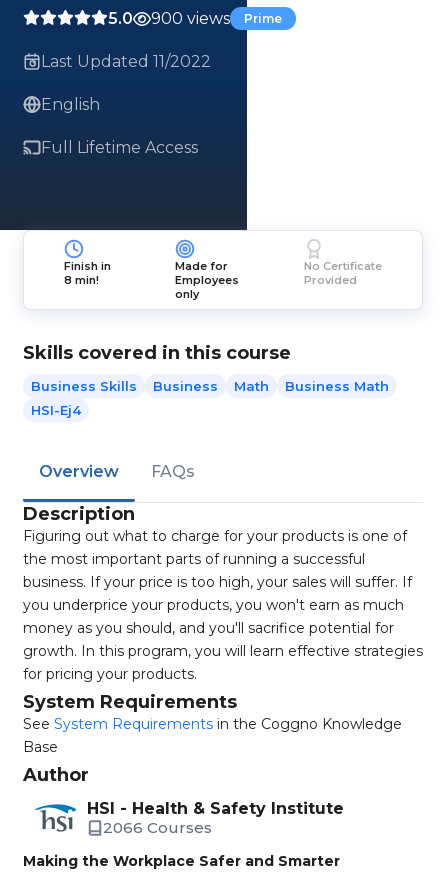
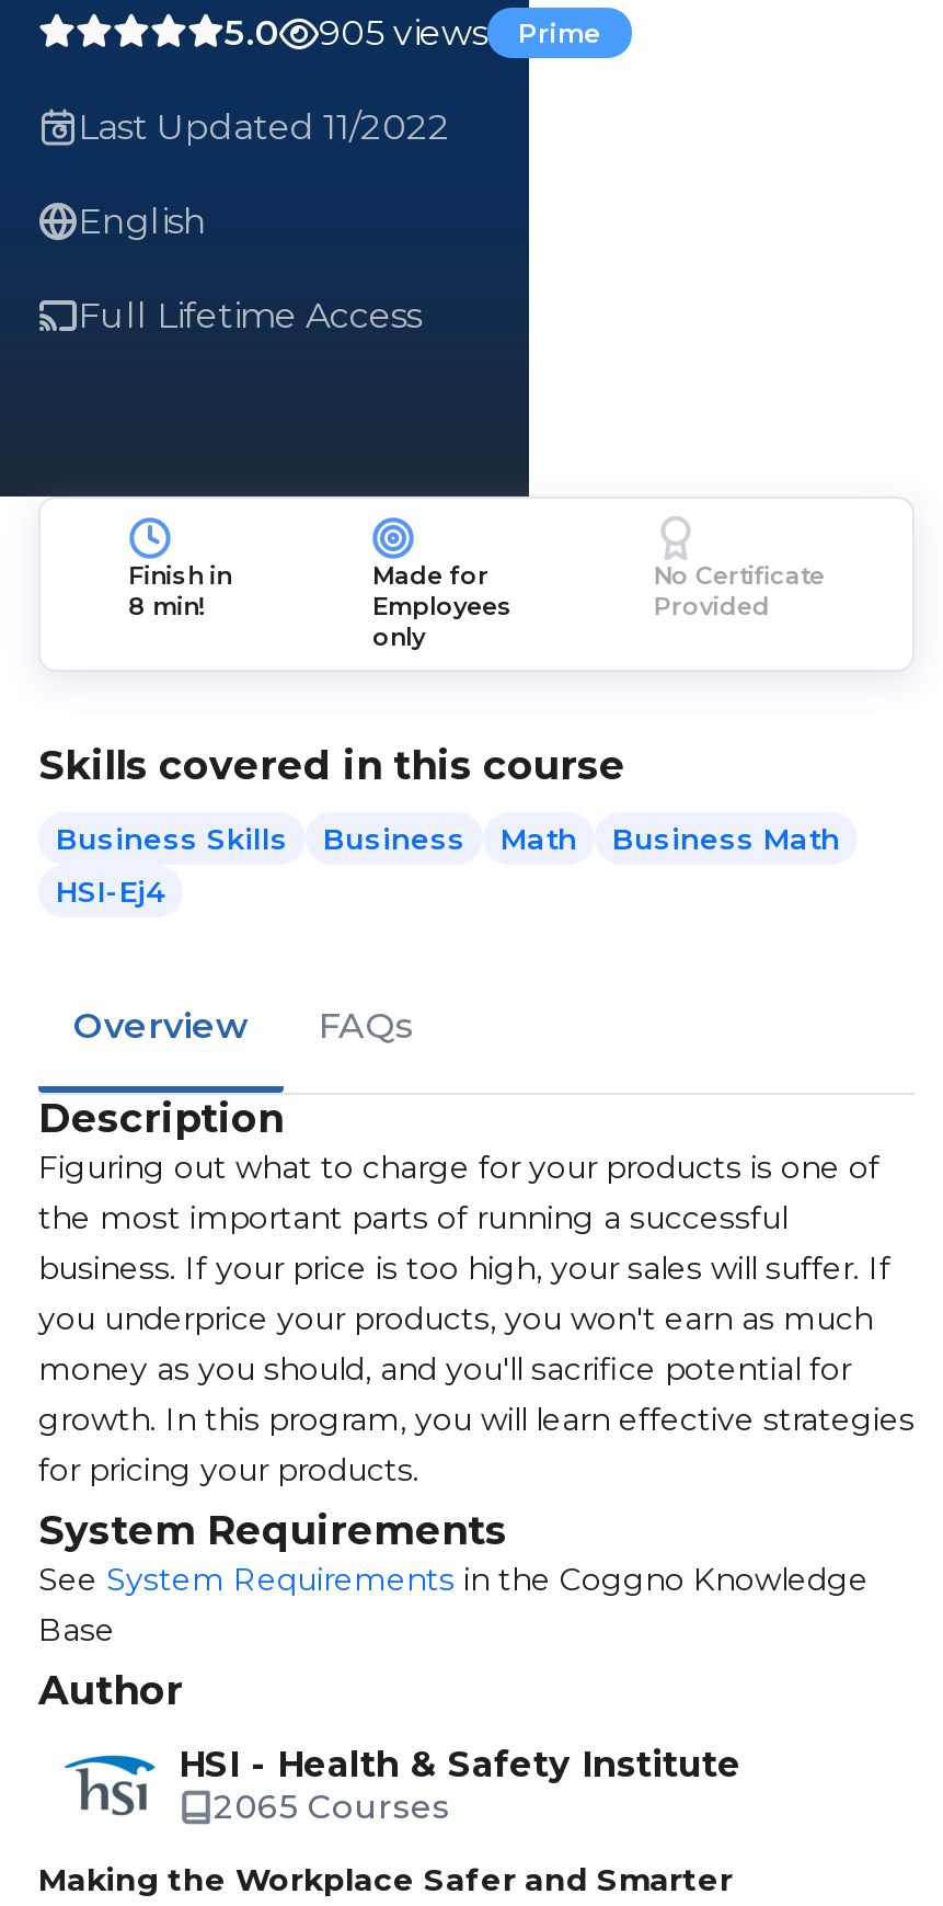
[108,9,282,28] 5.0 900 views Prime -> [225,12,601,54] 5.0 905 views Prime
[103,818,212,837] 2066 Courses -> [214,1785,450,1827] 2065 Courses

